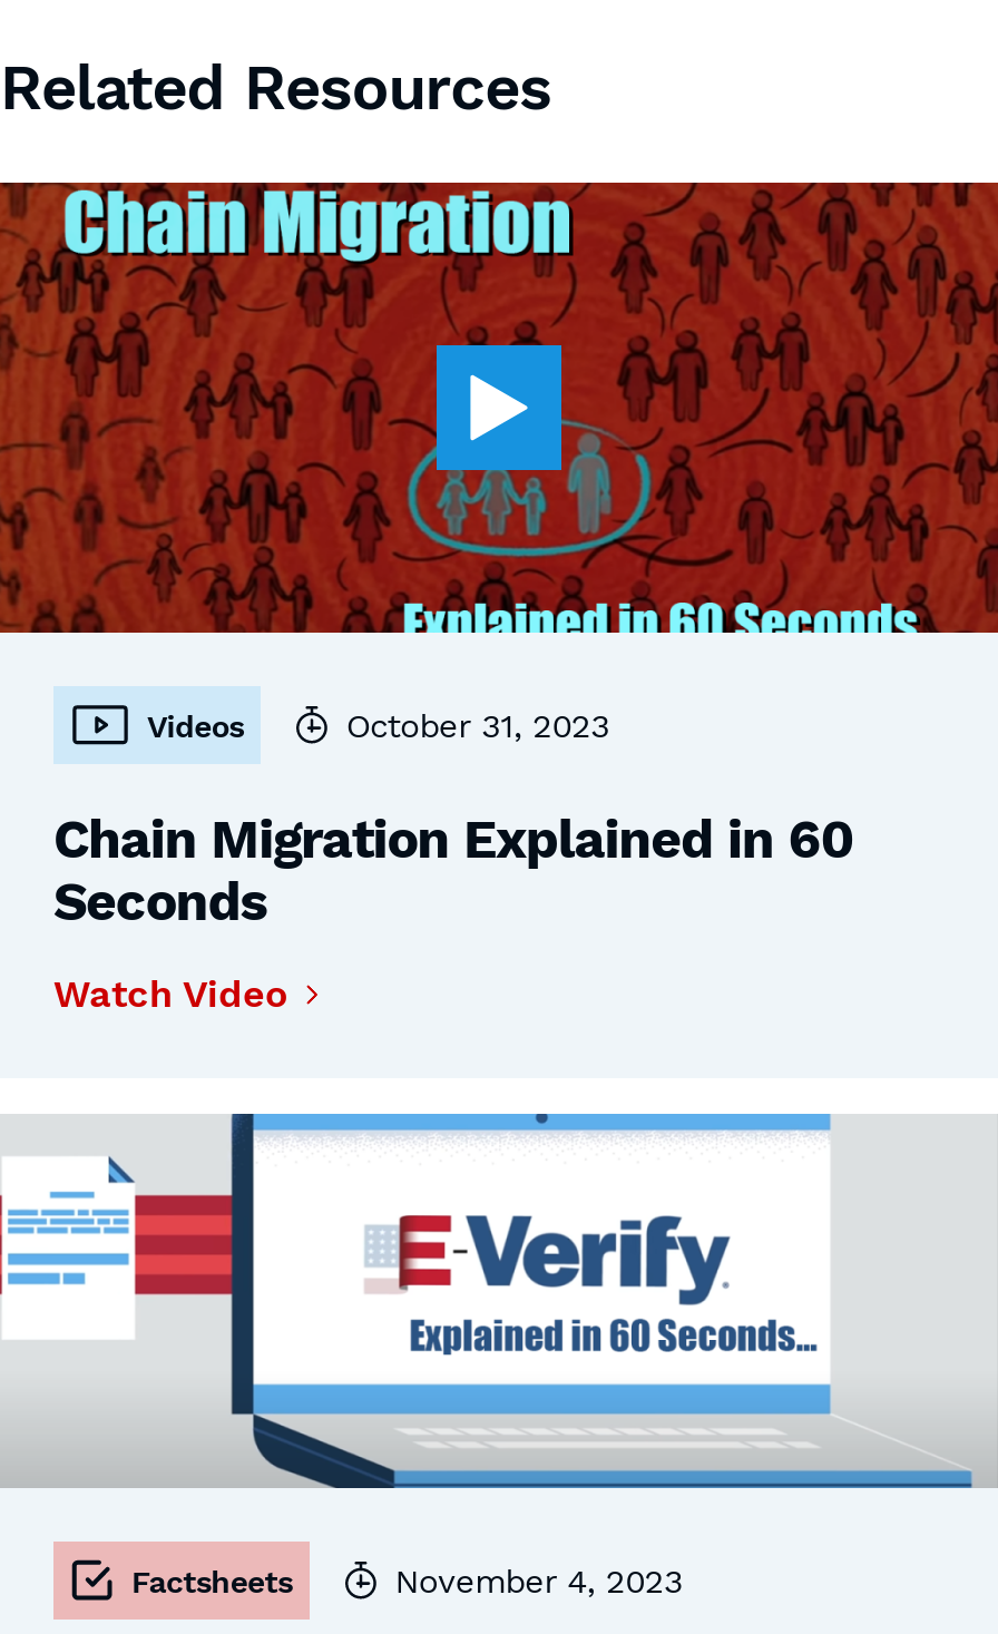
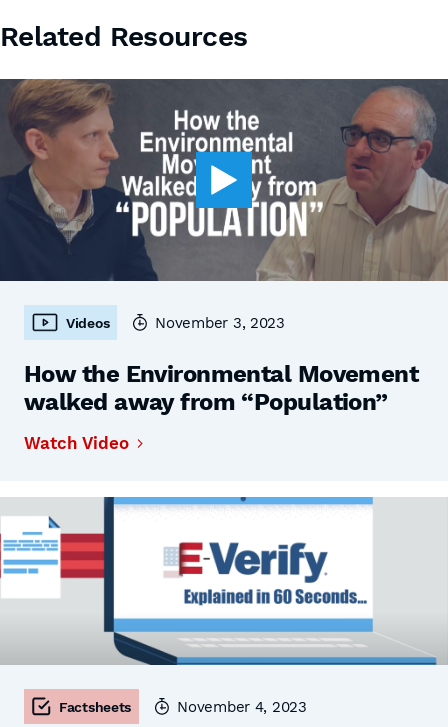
[7,183,991,745] [image] | October 31, 2023 -> [3,79,445,331] [image] | November 3, 2023
[53,809,852,933] Chain Migration Explained in 60 | Seconds -> [24,360,418,416] How the Environmental Movement | walked away from “Population”

